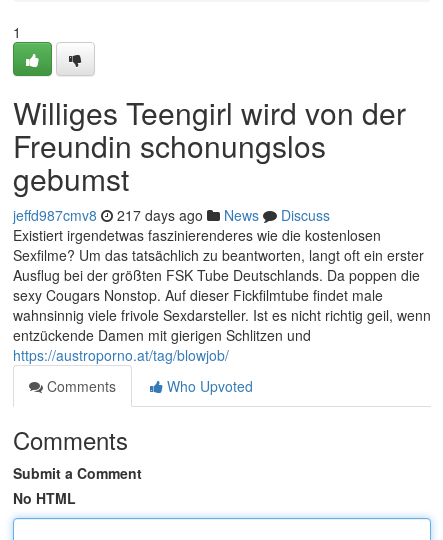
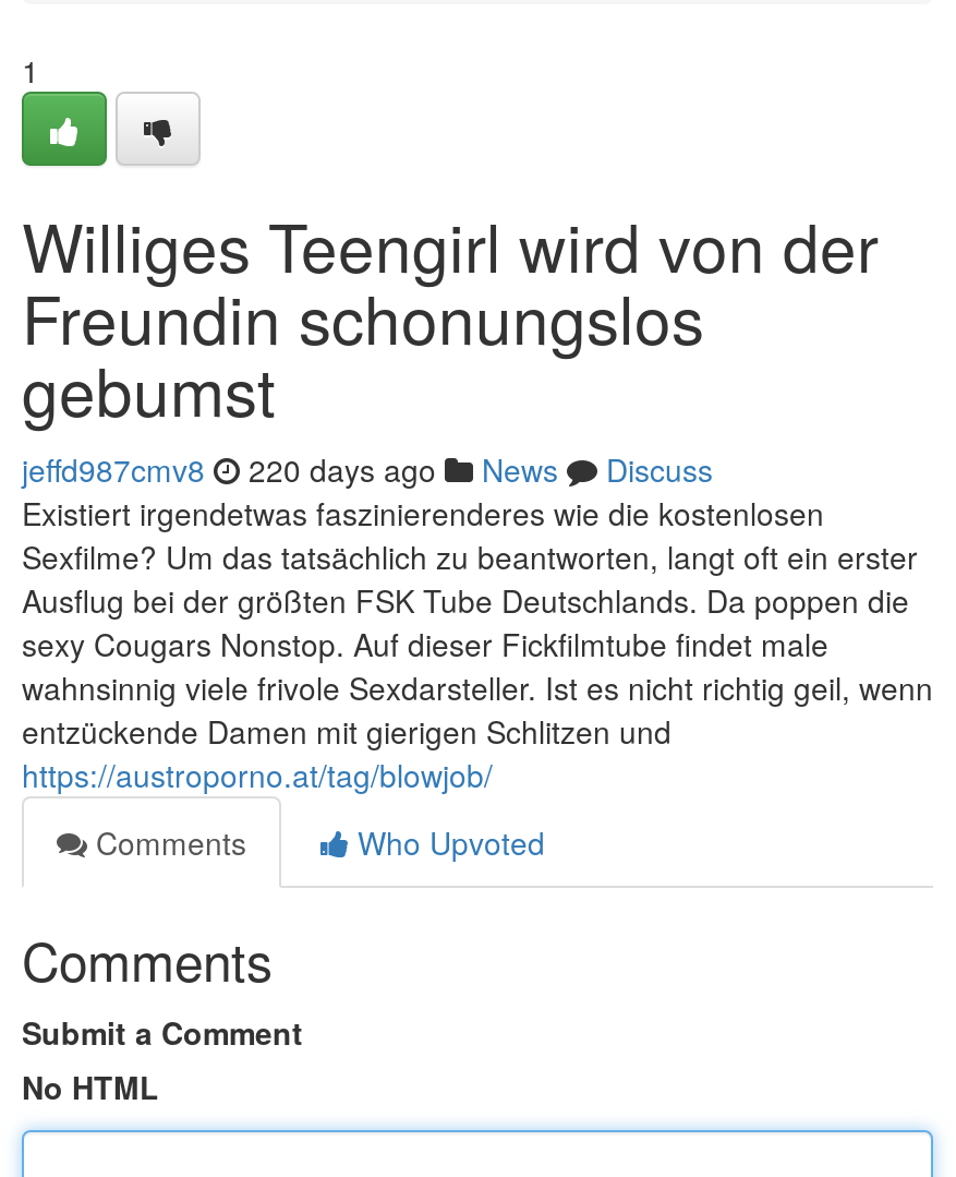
[13,205,330,225] jeffd987cmv8 217 days ago News Discuss -> [22,447,713,491] jeffd987cmv8 220 days ago News Discuss

